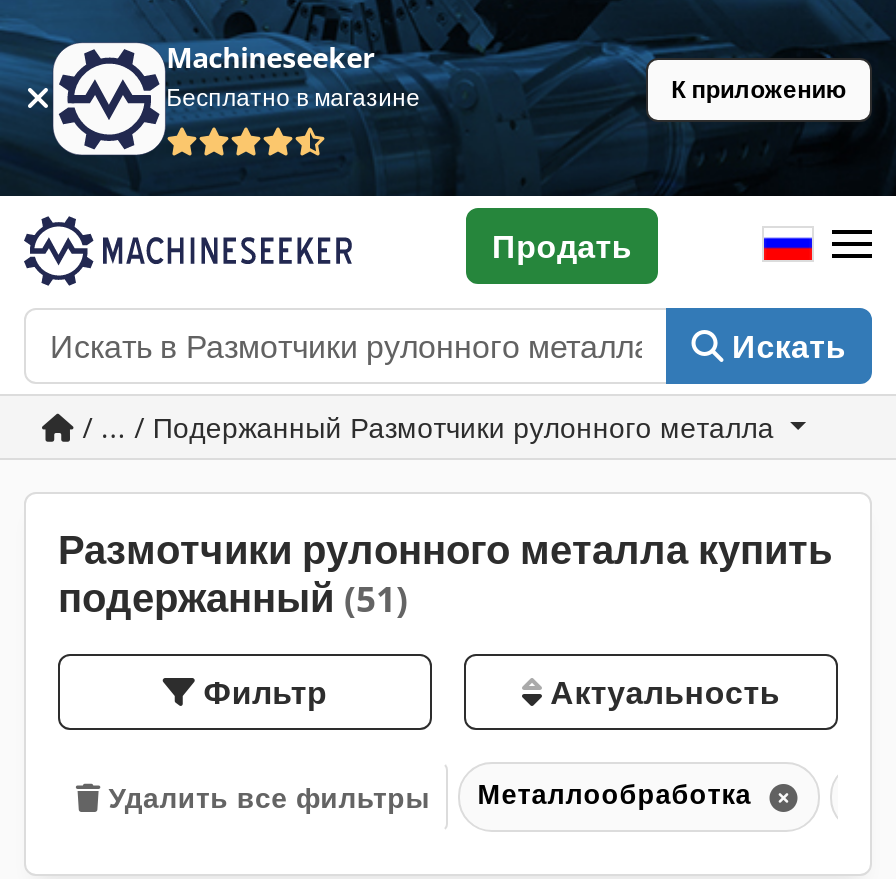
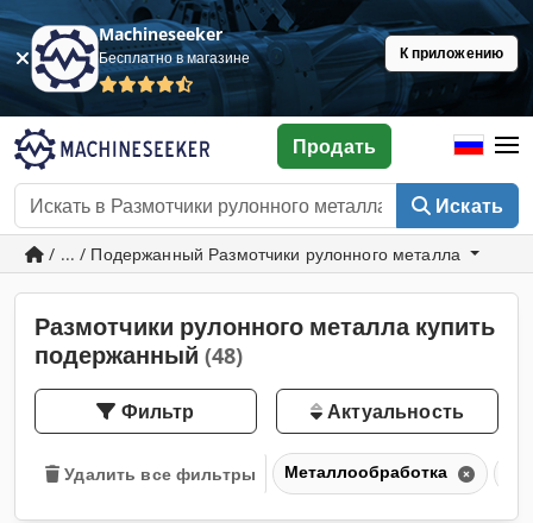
[58,570,408,624] подержанный(51) -> [35,339,243,371] подержанный(48)

